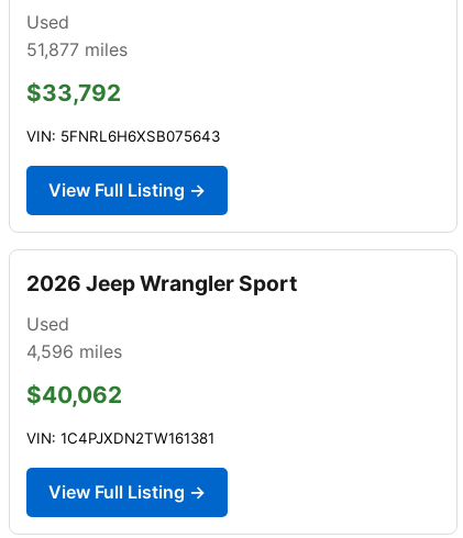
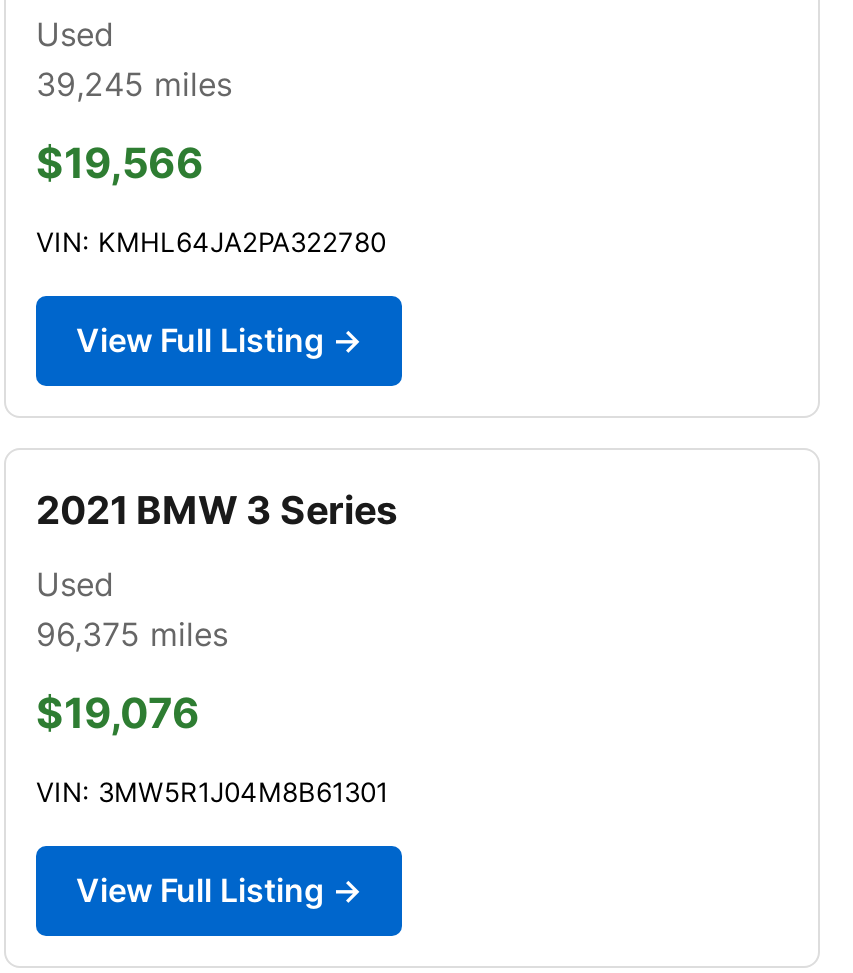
[26,38,128,60] 51,877 miles -> [36,64,232,104] 39,245 miles
[26,79,121,106] $33,792 -> [36,138,204,188] $19,566
[26,127,220,145] VIN: 5FNRL6H6XSB075643 -> [36,226,386,258] VIN: KMHL64JA2PA322780
[26,270,297,296] 2026 Jeep Wrangler Sport -> [36,486,398,534] 2021 BMW 3 Series
[26,340,122,362] 4,596 miles -> [36,614,228,654] 96,375 miles
[26,381,122,408] $40,062 -> [36,688,200,738] $19,076
[26,429,214,447] VIN: 1C4PJXDN2TW161381 -> [36,776,388,808] VIN: 3MW5R1J04M8B61301

